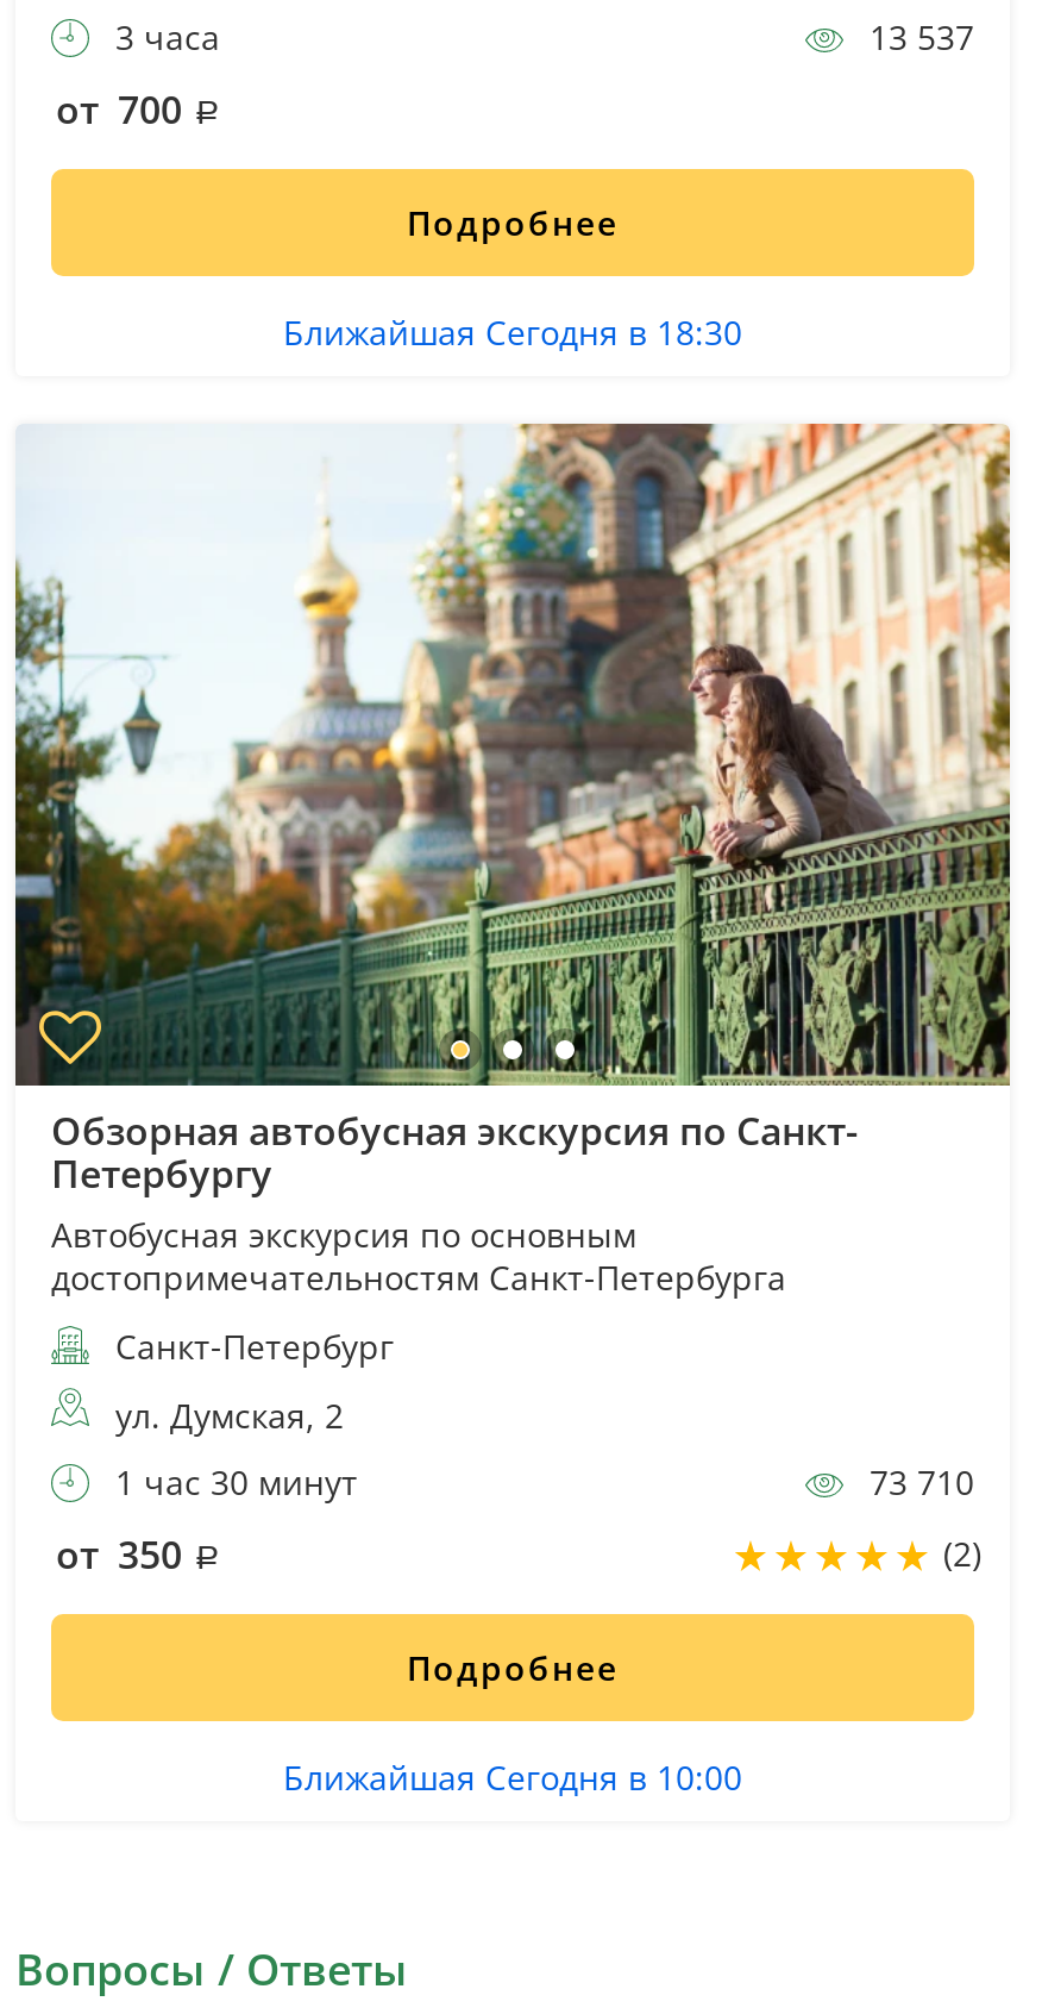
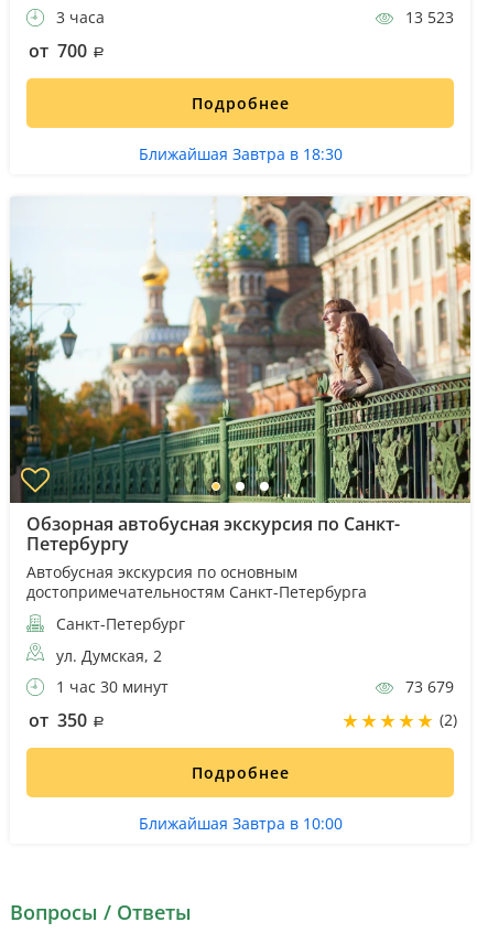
[860,14,974,59] 13 537 -> [401,6,454,27] 13 523
[283,309,742,354] Ближайшая Сегодня в 18:30 -> [138,143,342,164] Ближайшая Завтра в 18:30
[860,1460,974,1505] 73 710 -> [401,676,454,697] 73 679
[283,1755,742,1800] Ближайшая Сегодня в 10:00 -> [138,813,342,834] Ближайшая Завтра в 10:00

